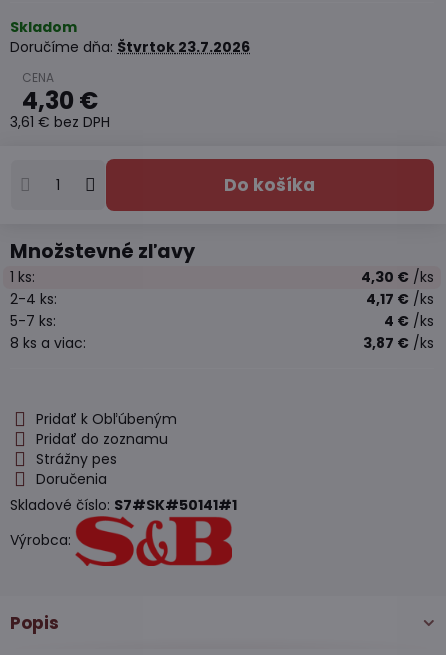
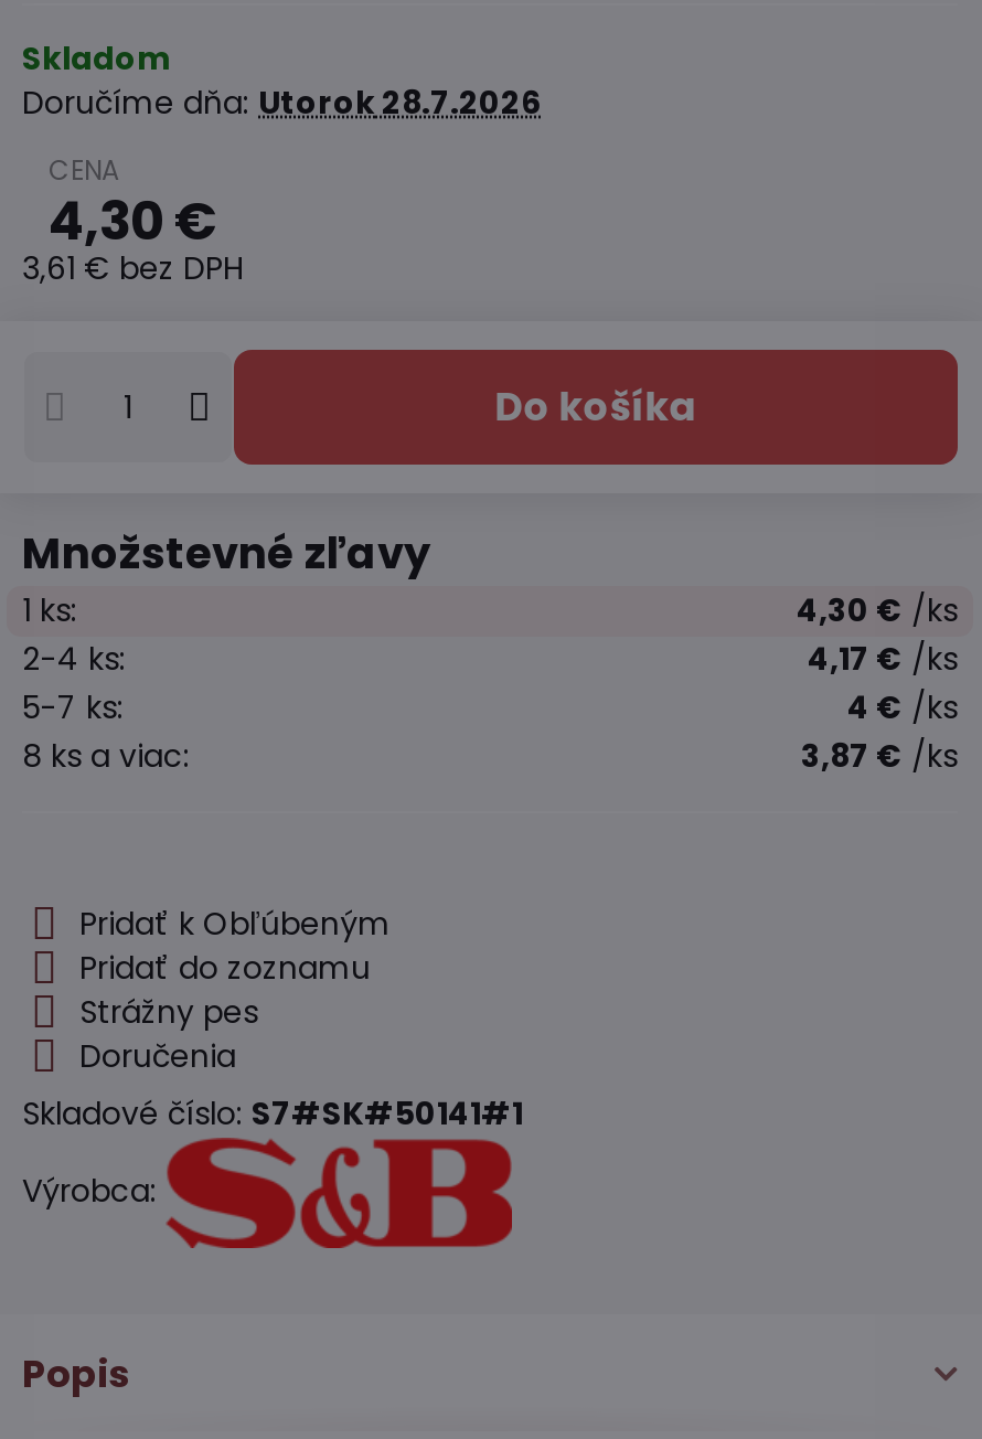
[10,37,250,57] Doručíme dňa: Štvrtok 23.7.2026 -> [22,81,541,125] Doručíme dňa: Utorok 28.7.2026

